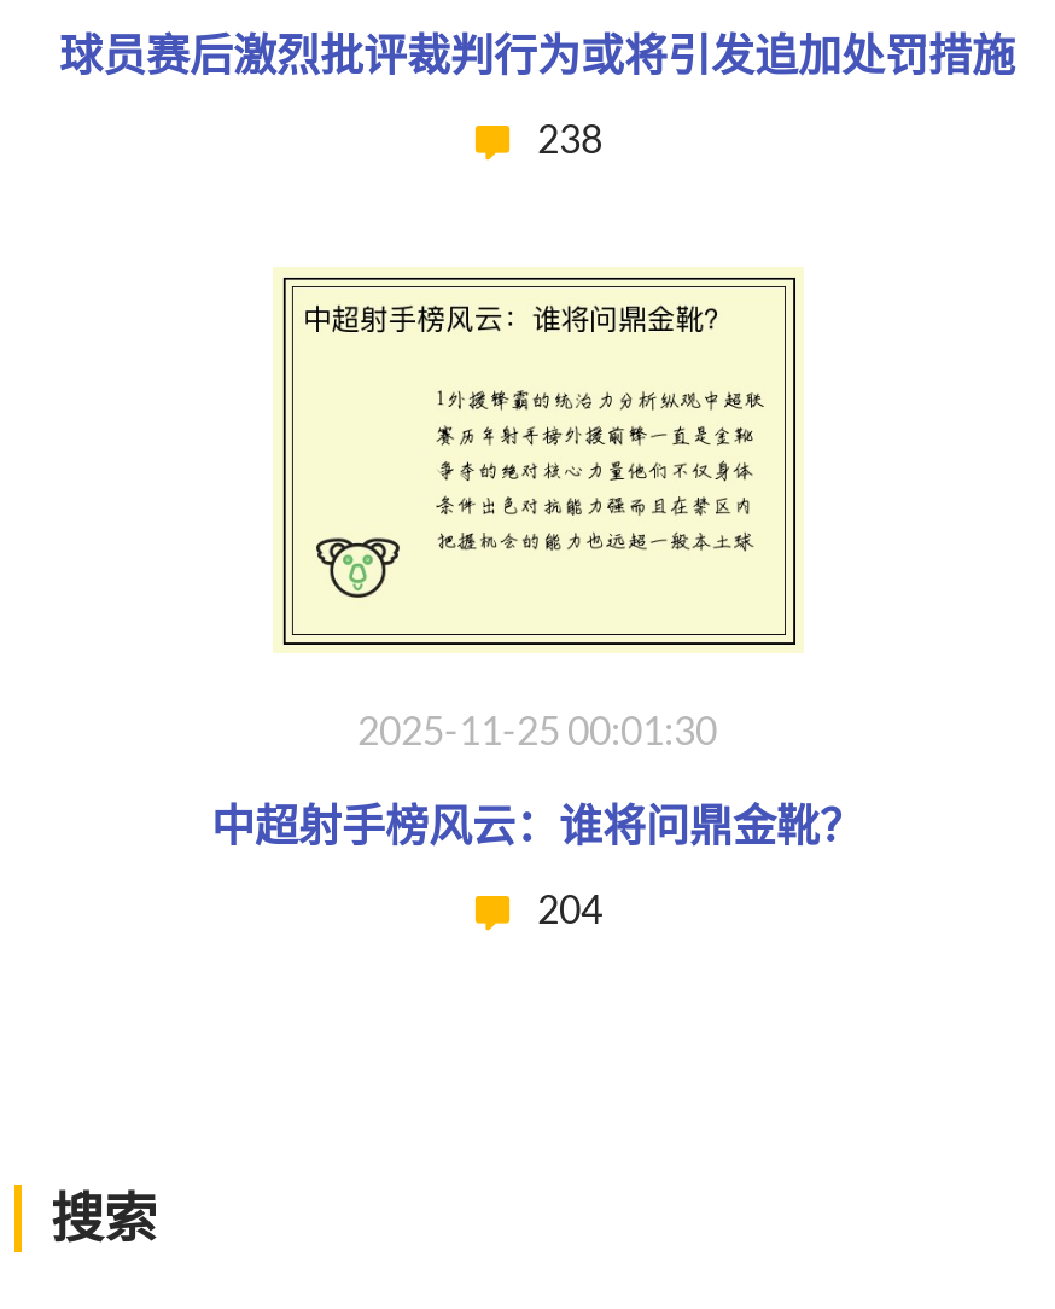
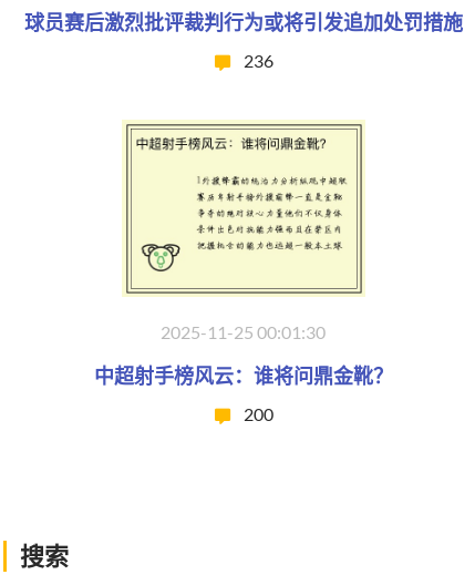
[530,114,602,160] 238 -> [240,50,273,71] 236
[530,884,602,930] 204 -> [240,403,273,424] 200

